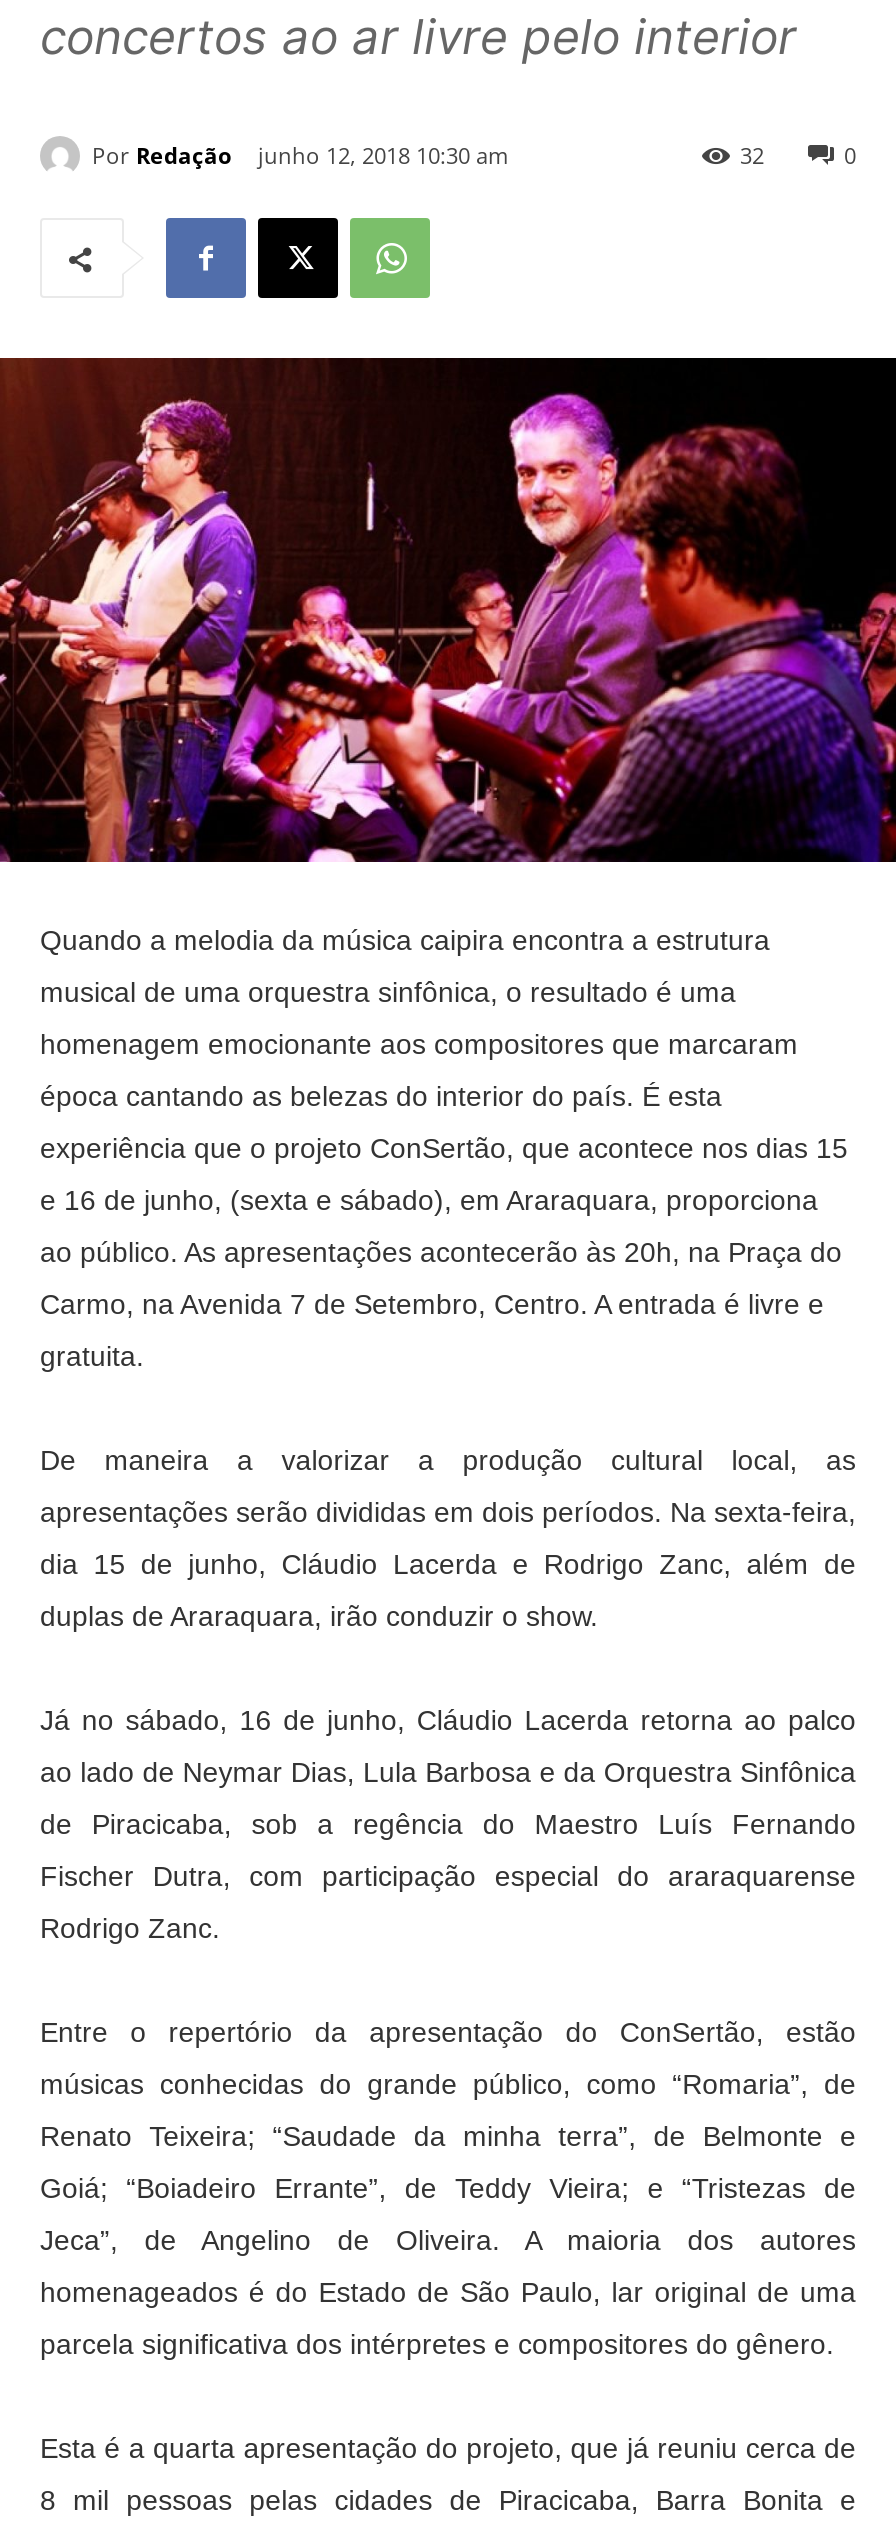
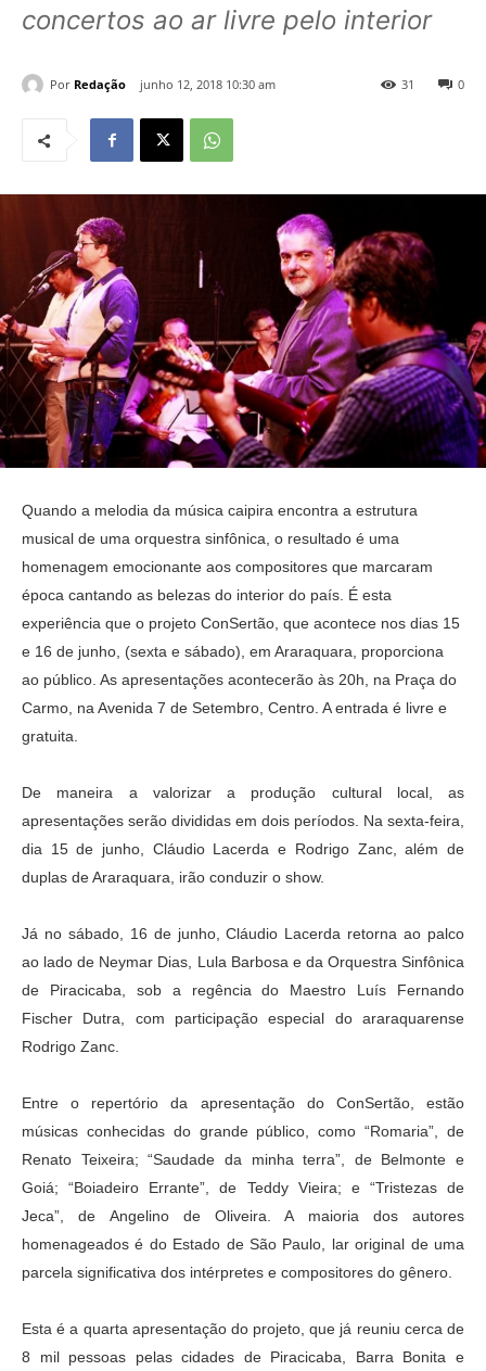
[740,140,764,170] 32 -> [401,76,414,92] 31

